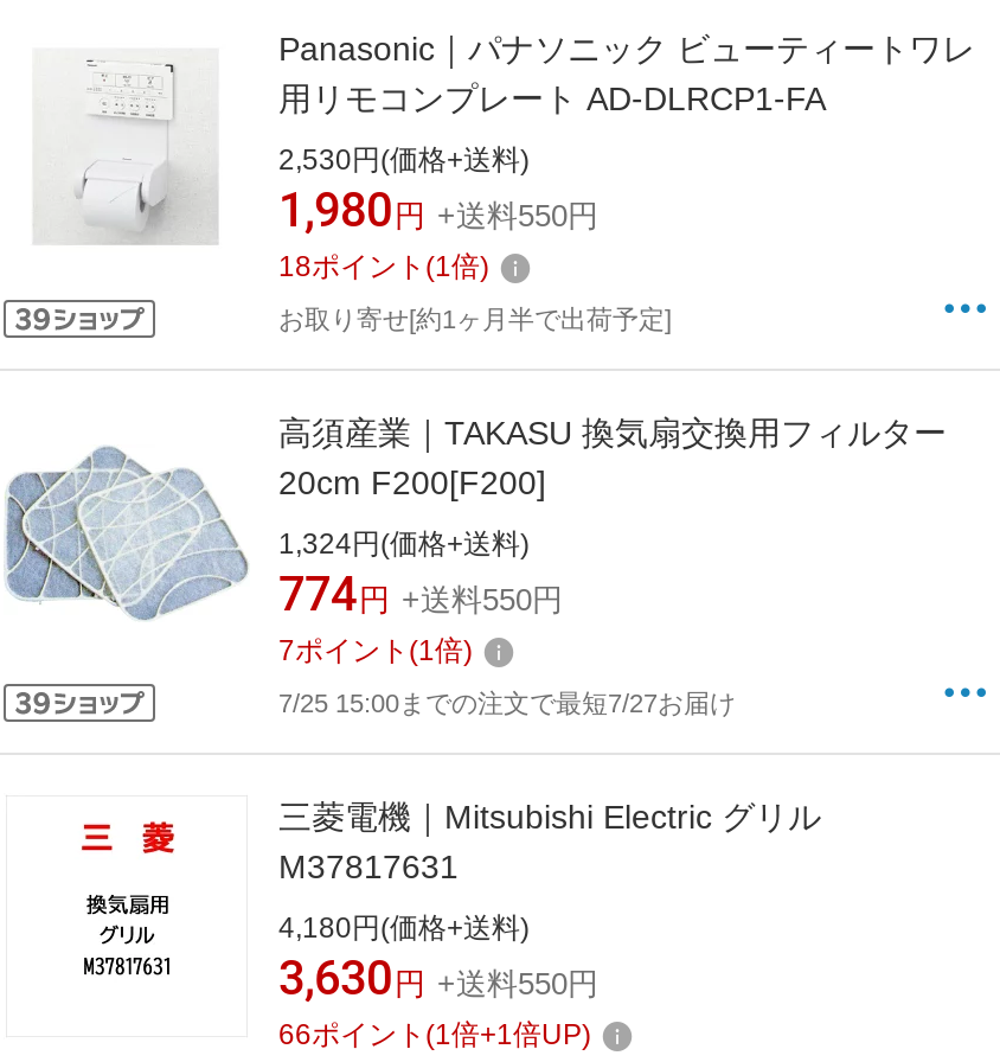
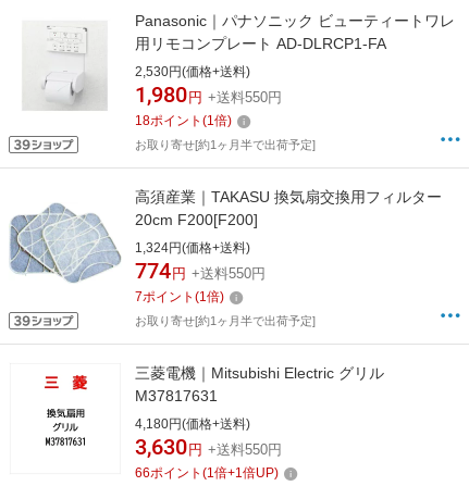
[278,689,736,717] 7/25 15:00までの注文で最短7/27お届け -> [135,314,316,327] お取り寄せ[約1ヶ月半で出荷予定]

